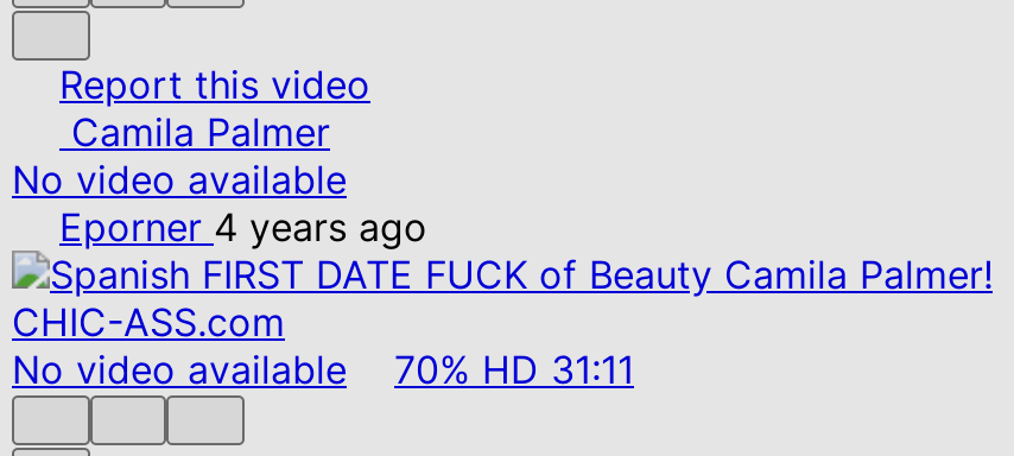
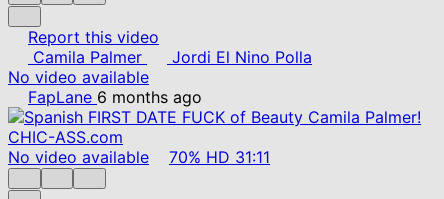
none -> [167,47,312,67] Jordi El Nino Polla
[59,203,427,250] Eporner 4 years ago -> [28,87,202,107] FapLane 6 months ago

